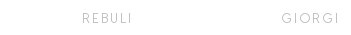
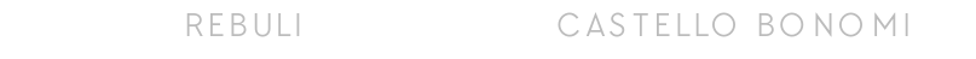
[281,13,339,27] GIORGI -> [557,12,913,46] CASTELLO BONOMI

